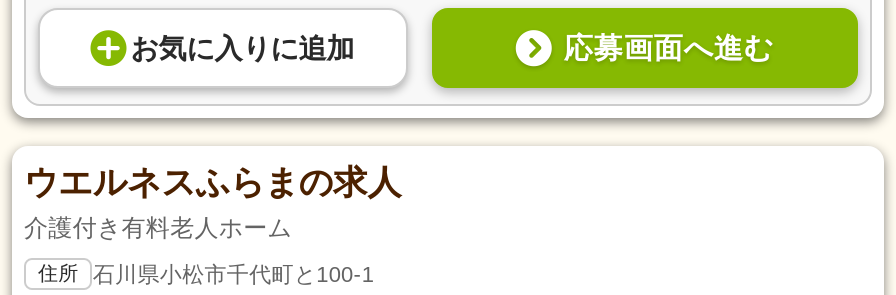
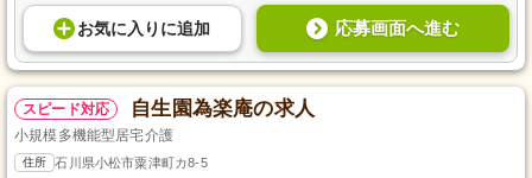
[24,164,402,242] ウエルネスふらまの求人 | 介護付き有料老人ホーム -> [14,97,315,143] スピード対応 | 自生園為楽庵の求人 | 小規模多機能型居宅介護
[93,262,374,286] 石川県小松市千代町と100-1 -> [55,155,207,170] 石川県小松市粟津町カ8-5

